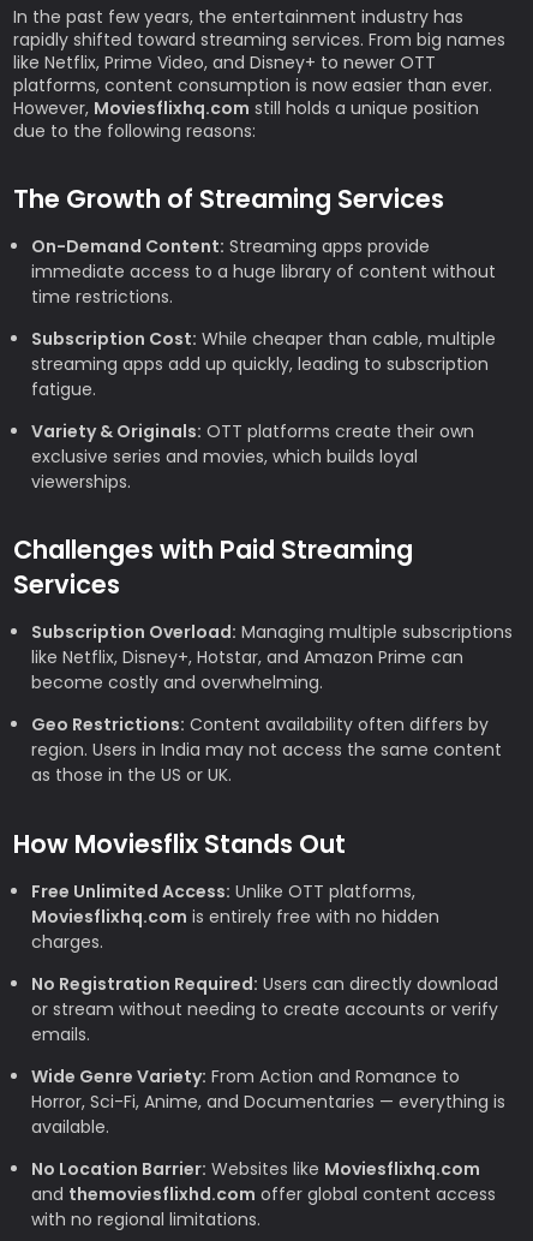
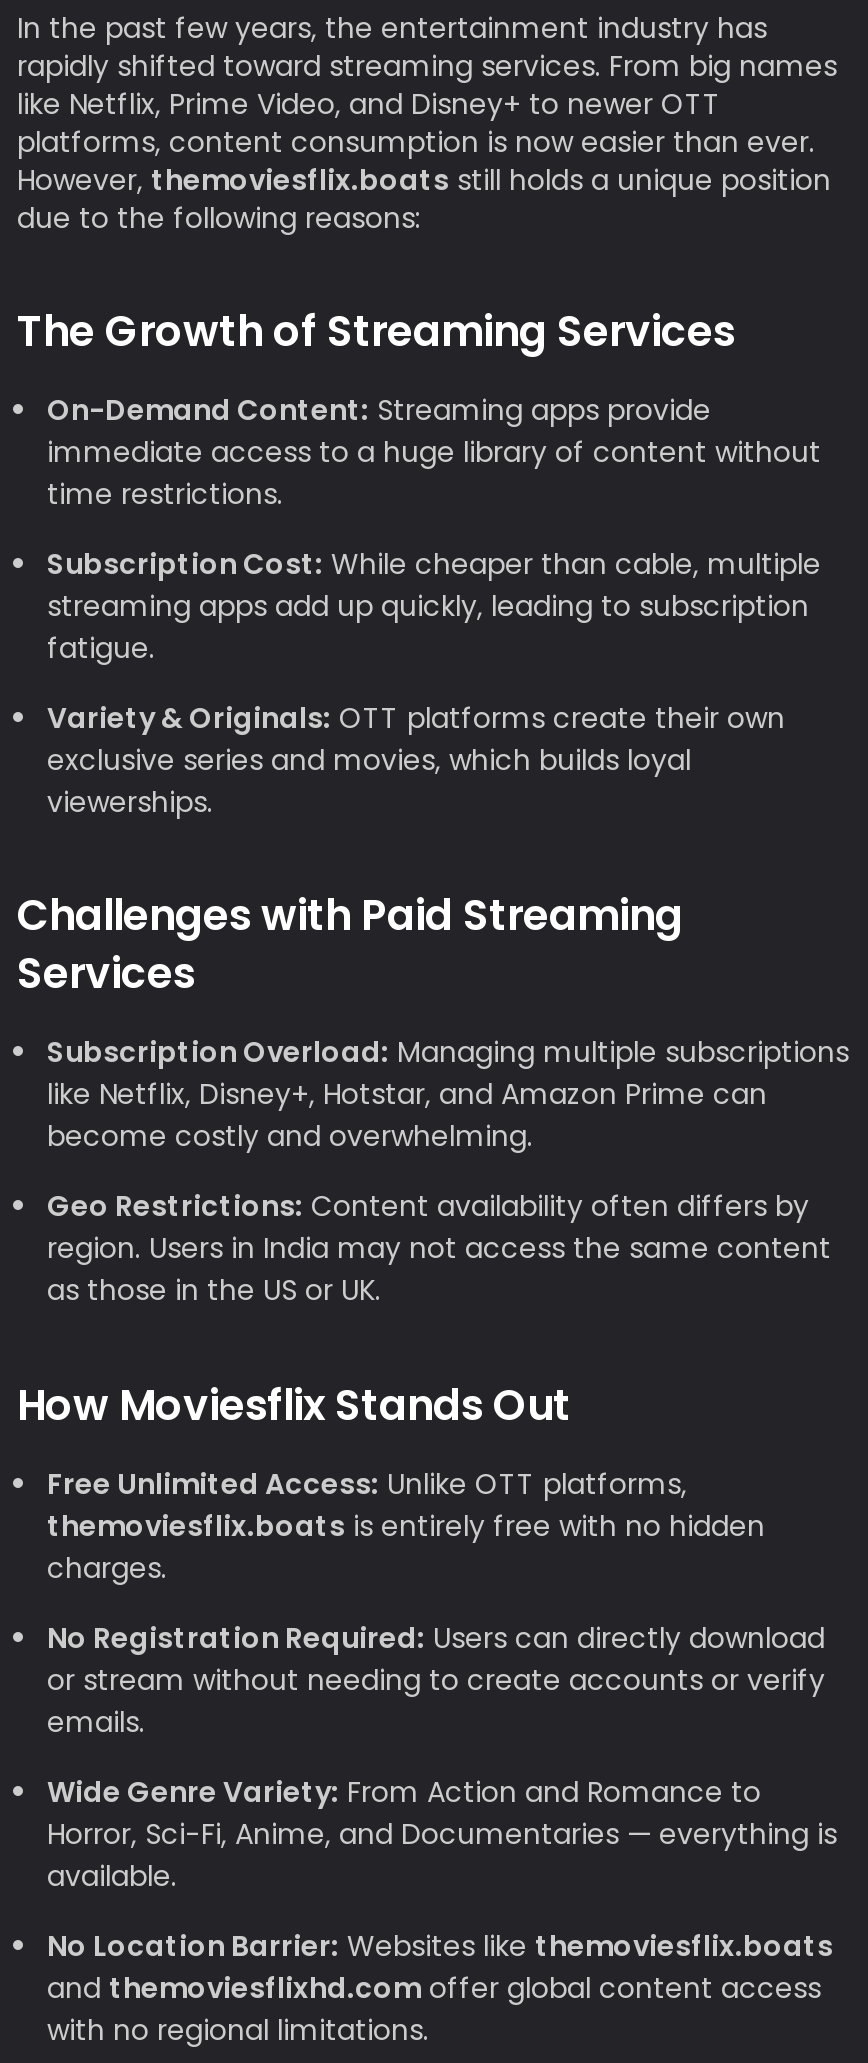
[13,96,479,120] However, Moviesflixhq.com still holds a unique position -> [17,160,831,200] However, themoviesflix.boats still holds a unique position
[31,904,439,928] Moviesflixhq.com is entirely free with no hidden -> [47,1505,765,1545] themoviesflix.boats is entirely free with no hidden
[31,1156,480,1180] No Location Barrier: Websites like Moviesflixhq.com -> [47,1925,833,1965] No Location Barrier: Websites like themoviesflix.boats

